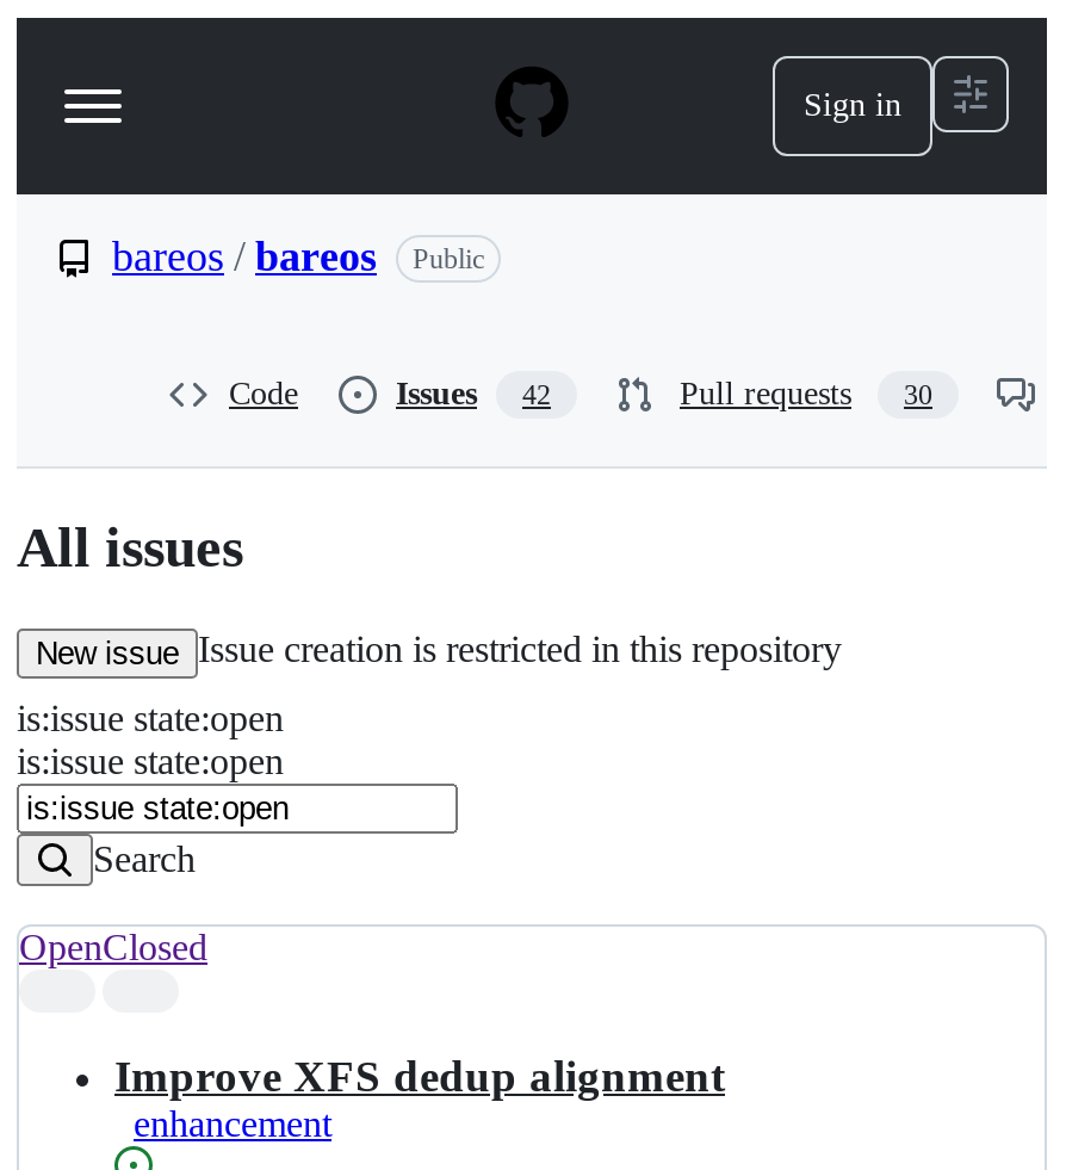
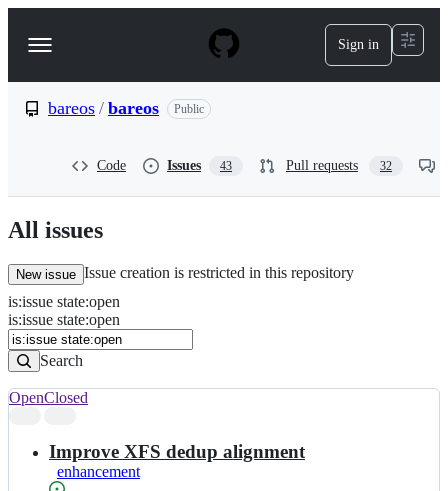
[396,376,551,411] Issues 42 -> [167,158,232,173] Issues 43
[680,376,932,411] Pull requests 30 -> [286,158,392,173] Pull requests 32

